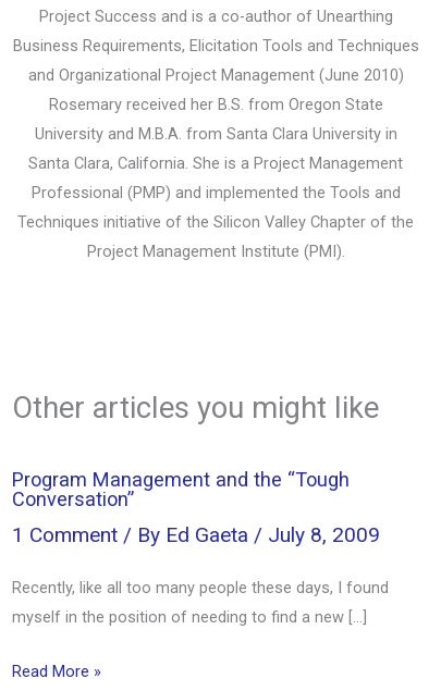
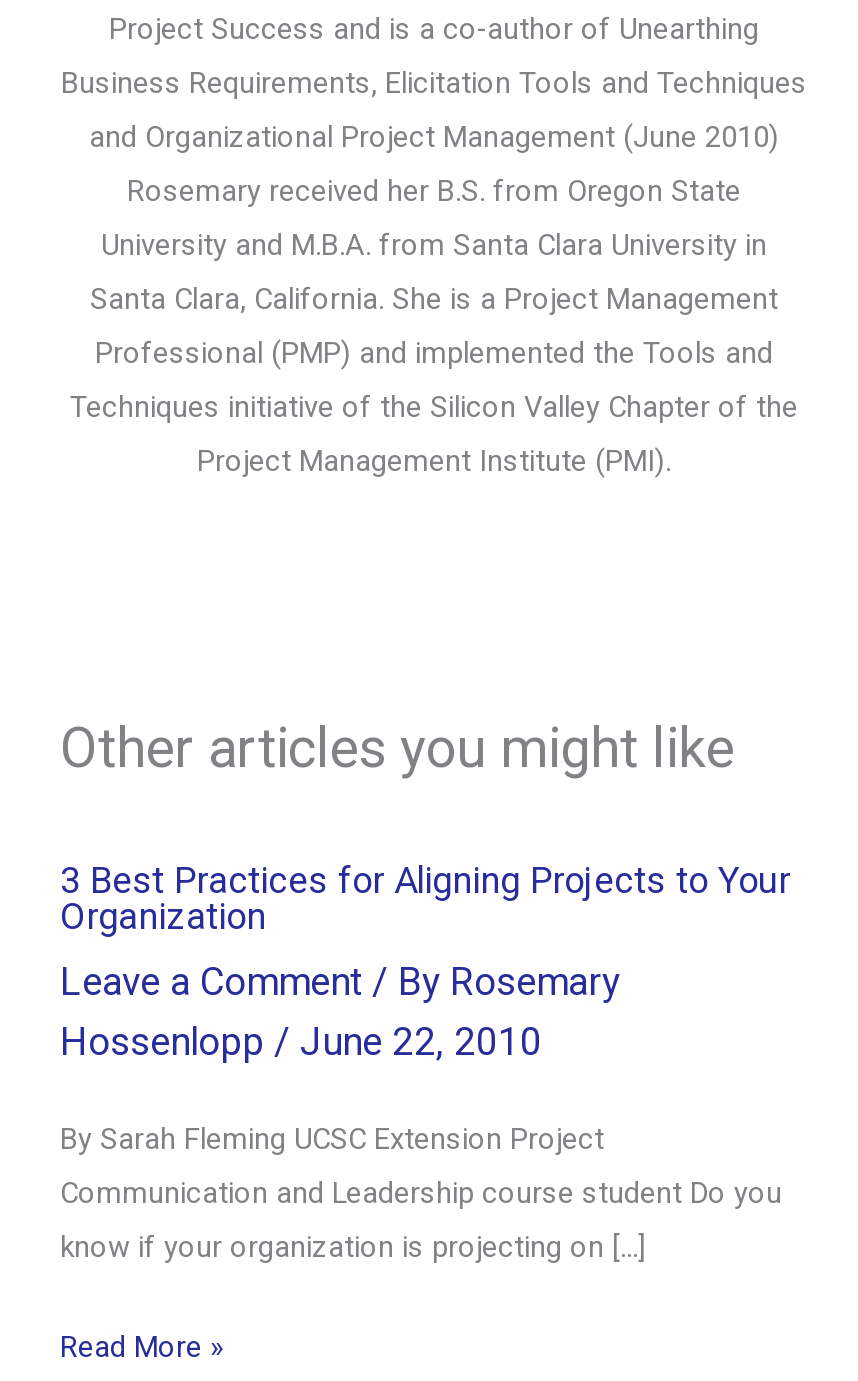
[12,468,389,626] Program Management and the “Tough | Conversation” | 1 Comment / By Ed Gaeta / July 8, 2009 | Recently, like all too many people these days, I found | myself in the position of needing to find a new […] -> [60,859,790,1264] 3 Best Practices for Aligning Projects to Your | Organization | Leave a Comment / By Rosemary | Hossenlopp / June 22, 2010 | By Sarah Fleming UCSC Extension Project | Communication and Leadership course student Do you | know if your organization is projecting on […]

